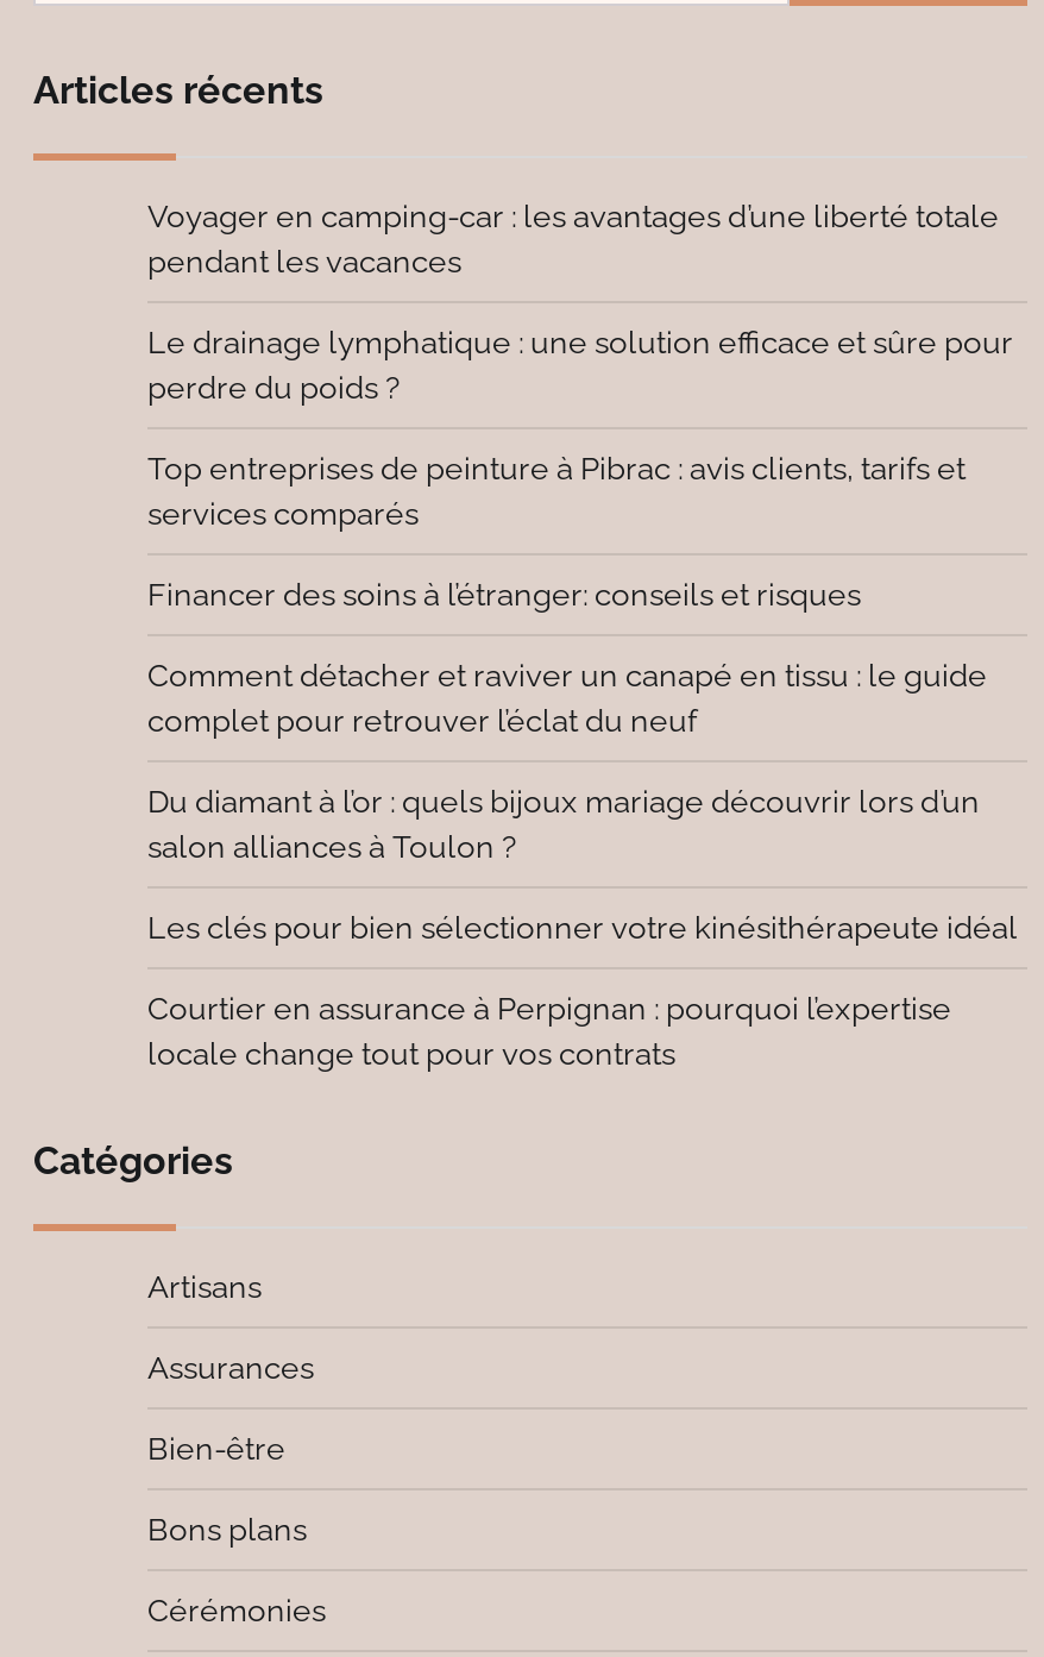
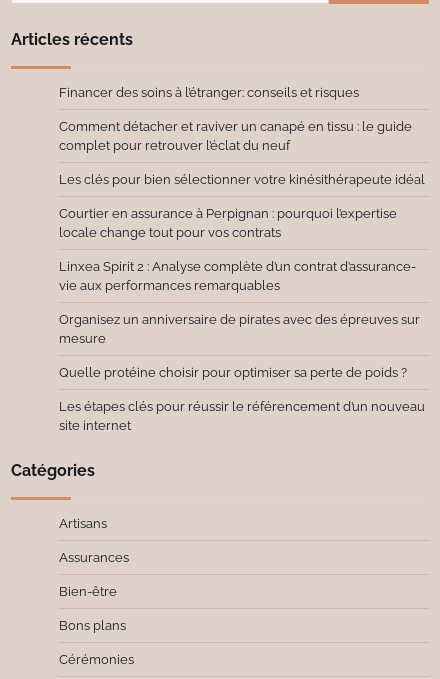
[147,198,1013,531] Voyager en camping-car : les avantages d’une liberté totale | pendant les vacances | Le drainage lymphatique : une solution efficace et sûre pour | perdre du poids ? | Top entreprises de peinture à Pibrac : avis clients, tarifs et | services comparés -> none
moved [147,576,987,738] -> [59,85,412,153]: Financer des soins à l’étranger: conseils et risques | Comment détacher et raviver un canapé en tissu : le guide | complet pour retrouver l’éclat du neuf
[147,783,980,864] Du diamant à l’or : quels bijoux mariage découvrir lors d’un | salon alliances à Toulon ? -> none
moved [147,910,1018,1071] -> [59,172,425,240]: Les clés pour bien sélectionner votre kinésithérapeute idéal | Courtier en assurance à Perpignan : pourquoi l’expertise | locale change tout pour vos contrats
none -> [59,259,425,433] Linxea Spirit 2 : Analyse complète d’un contrat d’assurance- | vie aux performances remarquables | Organisez un anniversaire de pirates avec des épreuves sur | mesure | Quelle protéine choisir pour optimiser sa perte de poids ? | Les étapes clés pour réussir le référencement d’un nouveau | site internet

